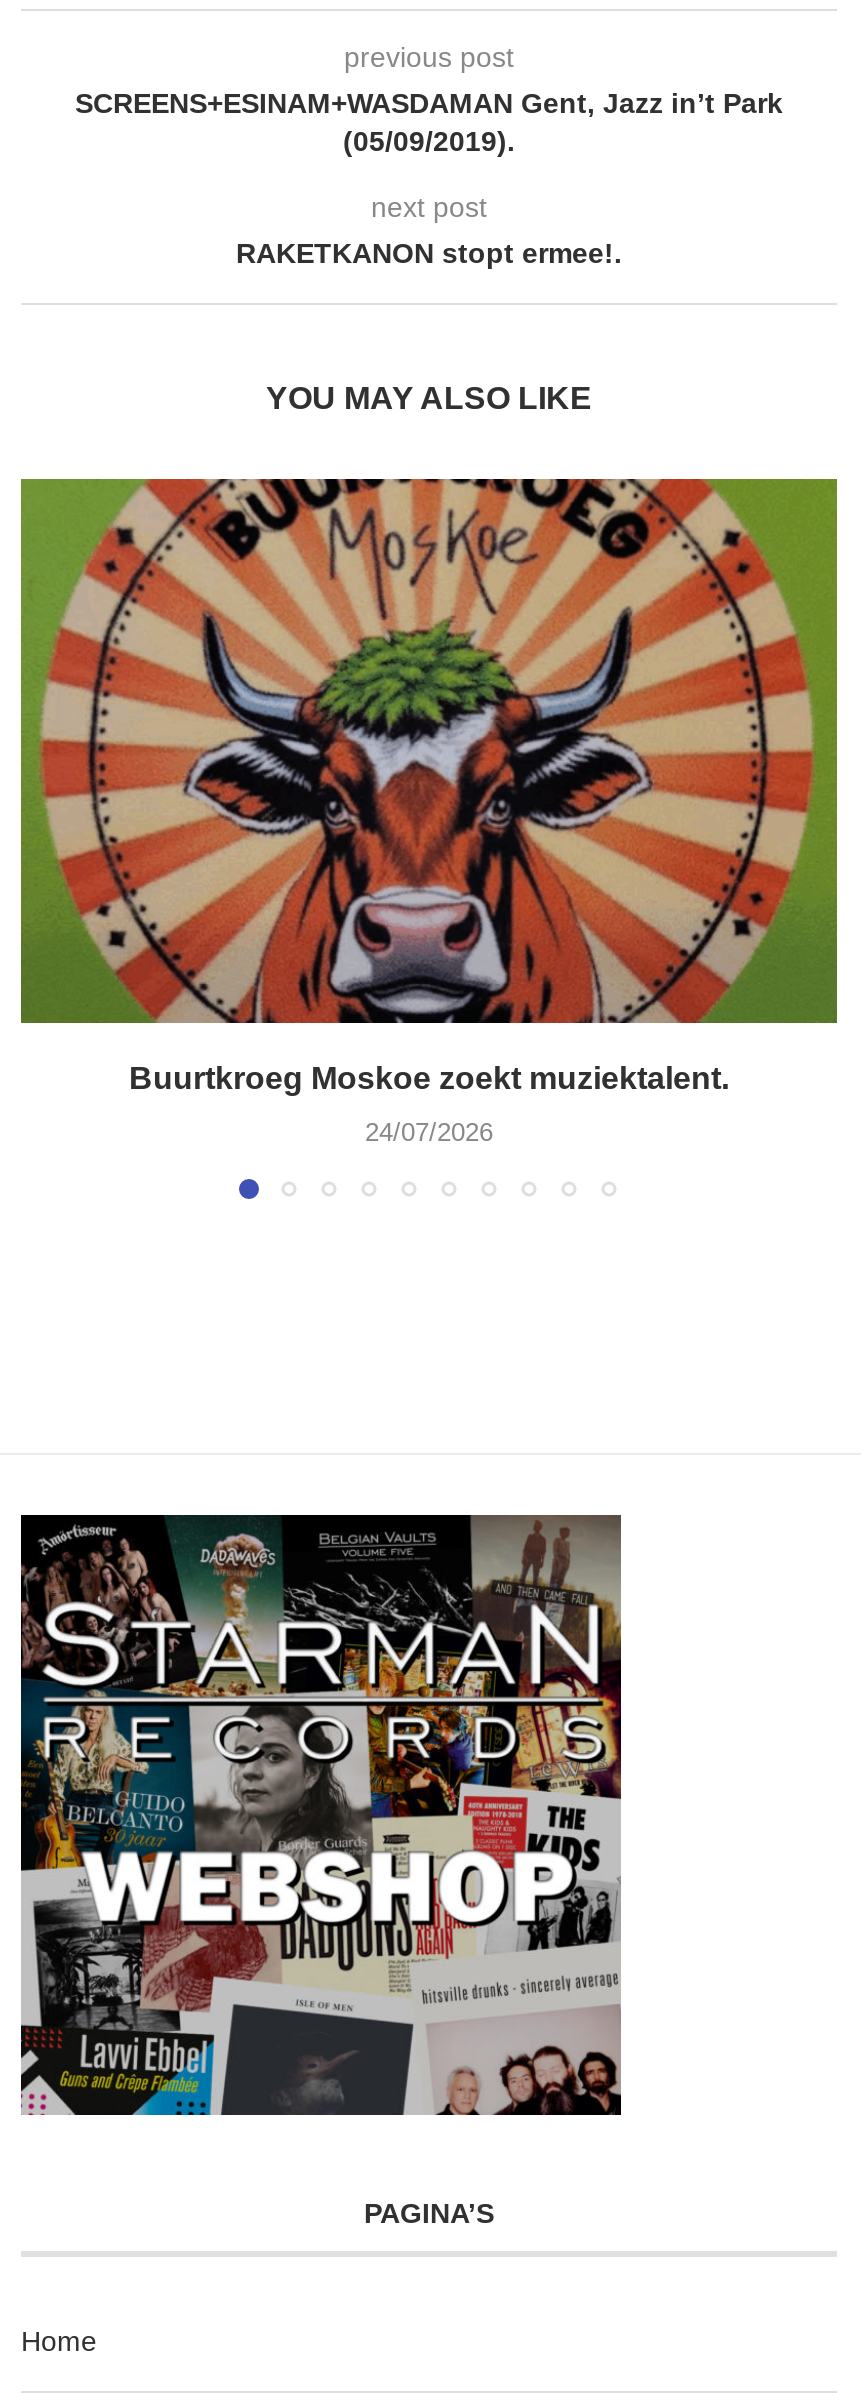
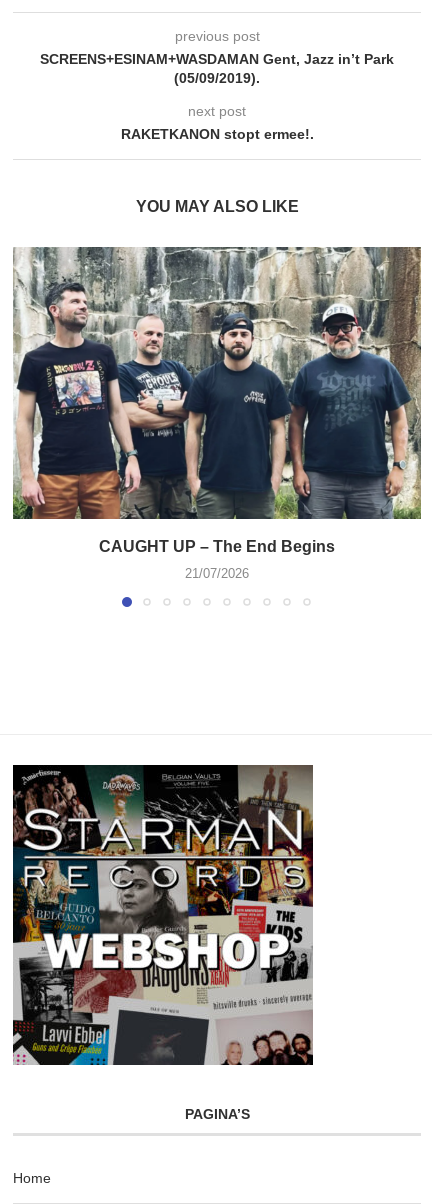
[19,477,837,1095] [image] | Buurtkroeg Moskoe zoekt muziektalent. -> [13,246,421,555] [image] | CAUGHT UP – The End Begins
[365,1117,493,1147] 24/07/2026 -> [185,566,249,581] 21/07/2026

